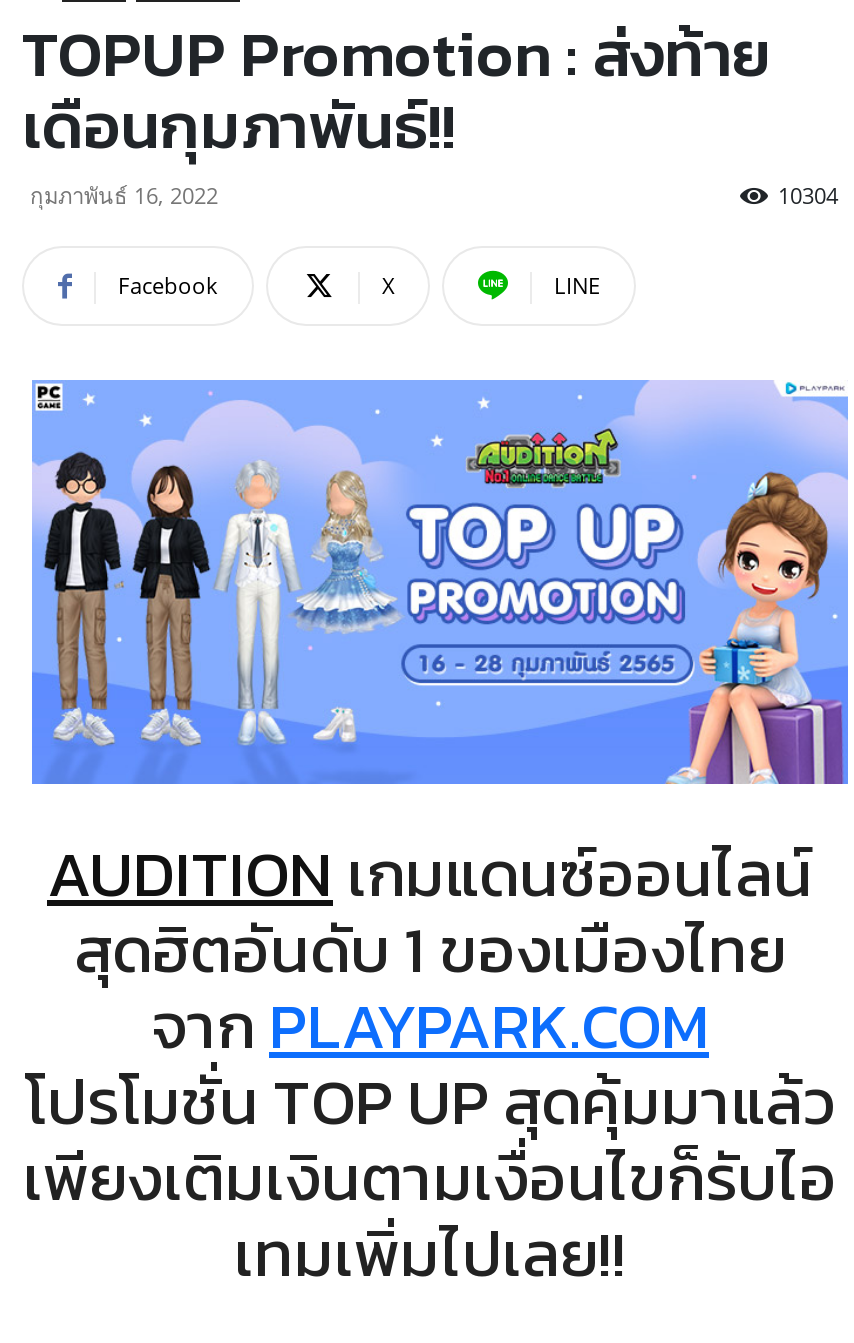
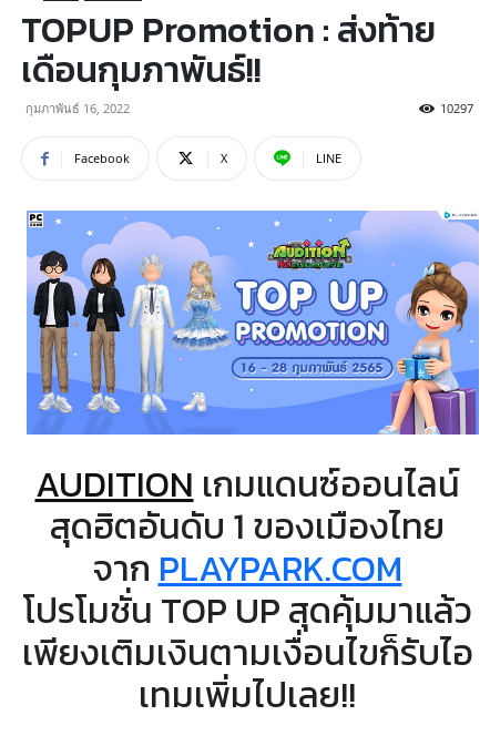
[778,180,838,210] 10304 -> [440,100,473,116] 10297

